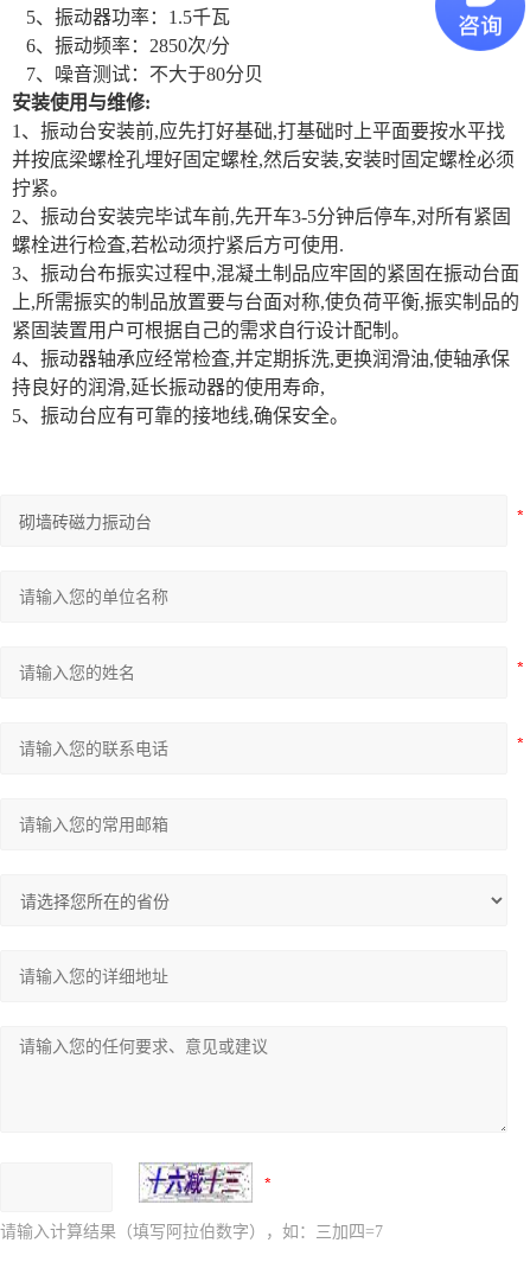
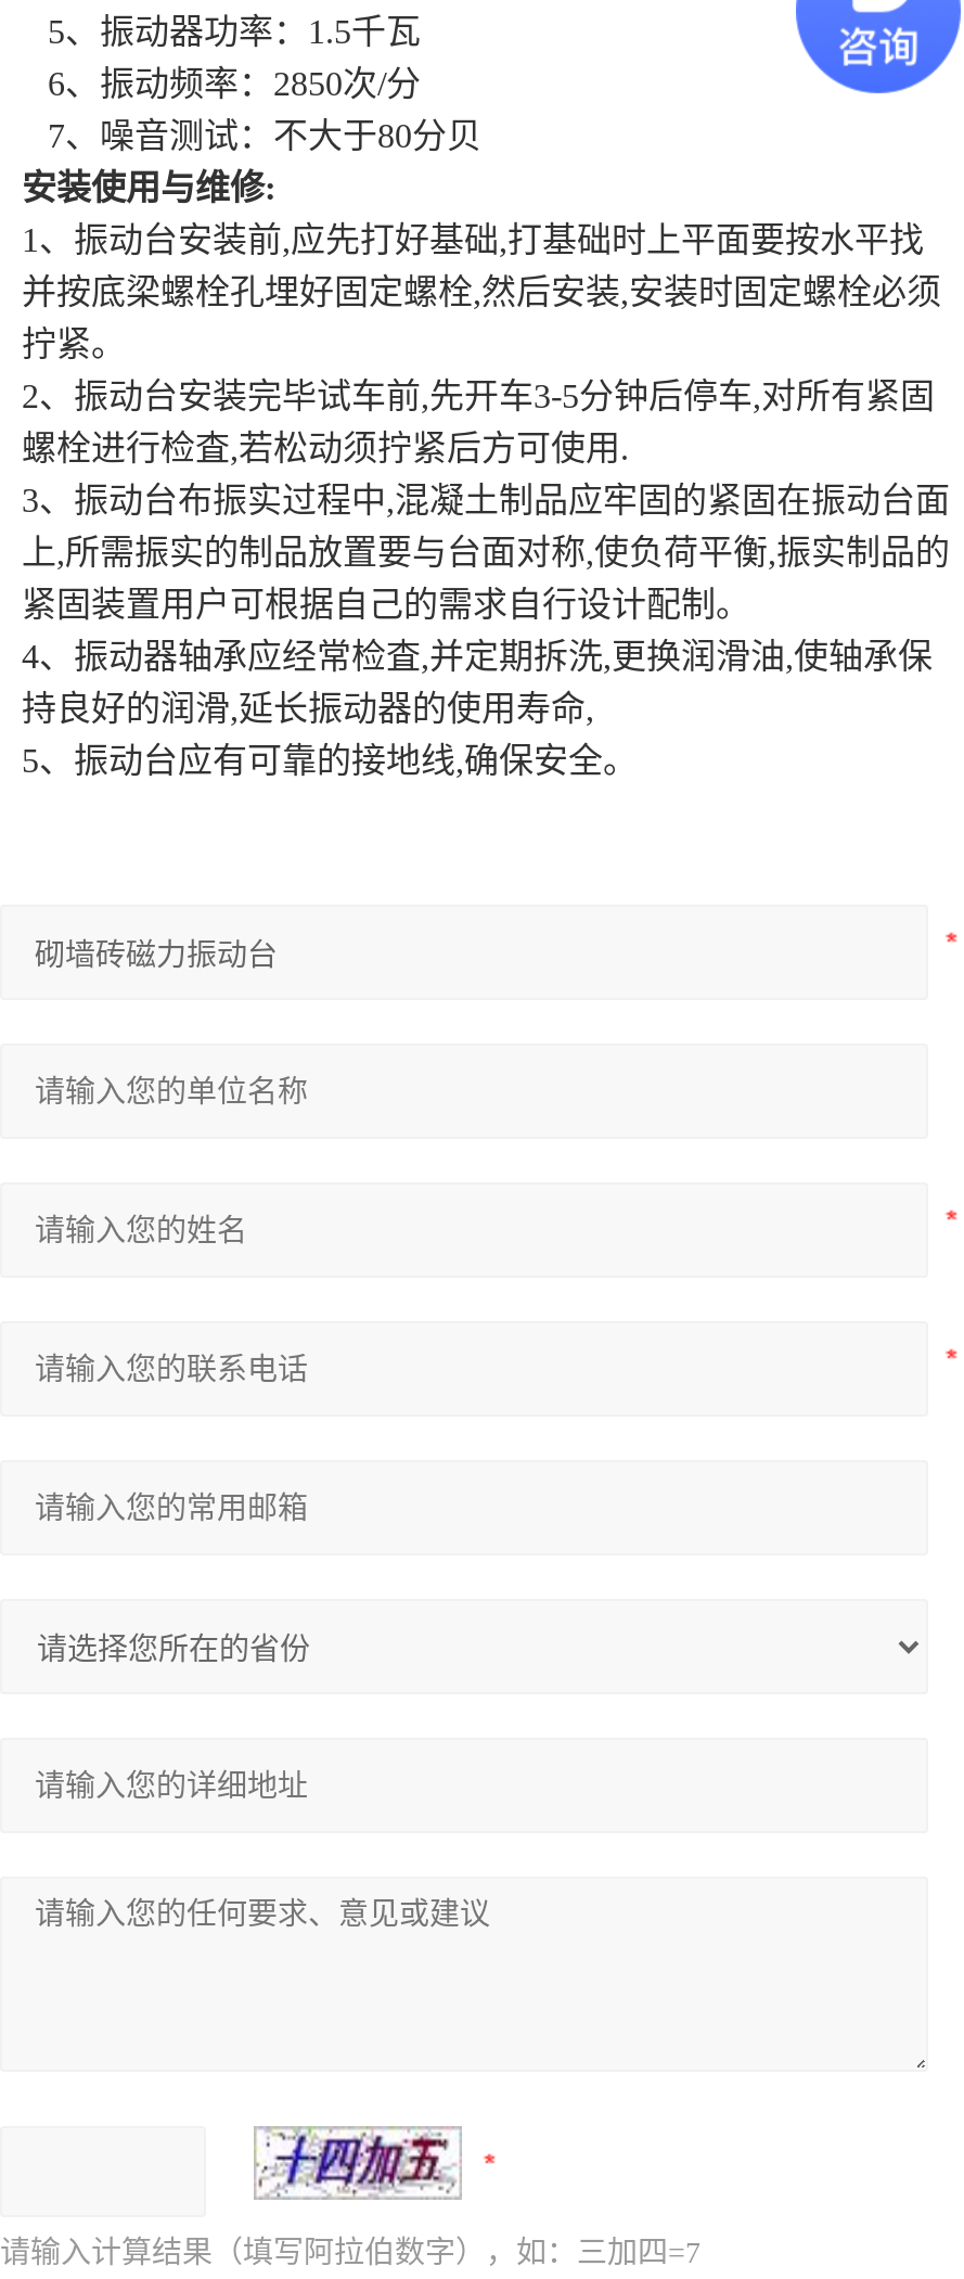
[140,1162,250,1202] [image] -> [254,2126,458,2198] [image]

